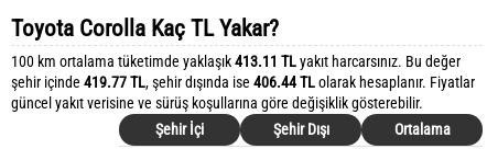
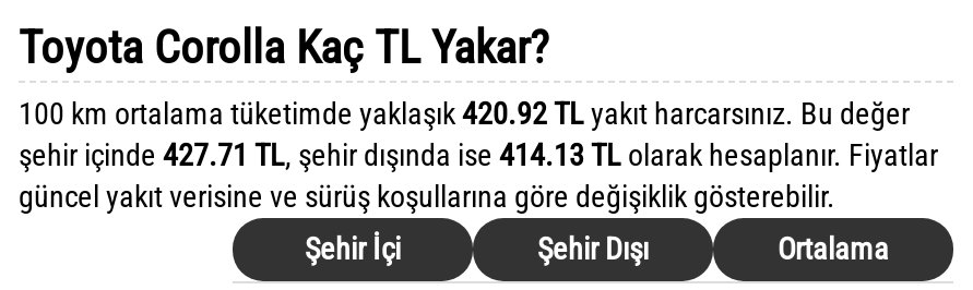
[11,53,461,70] 100 km ortalama tüketimde yaklaşık 413.11 TL yakıt harcarsınız. Bu değer -> [19,96,910,131] 100 km ortalama tüketimde yaklaşık 420.92 TL yakıt harcarsınız. Bu değer
[11,73,475,91] şehir içinde 419.77 TL, şehir dışında ise 406.44 TL olarak hesaplanır. Fiyatlar -> [19,137,938,172] şehir içinde 427.71 TL, şehir dışında ise 414.13 TL olarak hesaplanır. Fiyatlar

